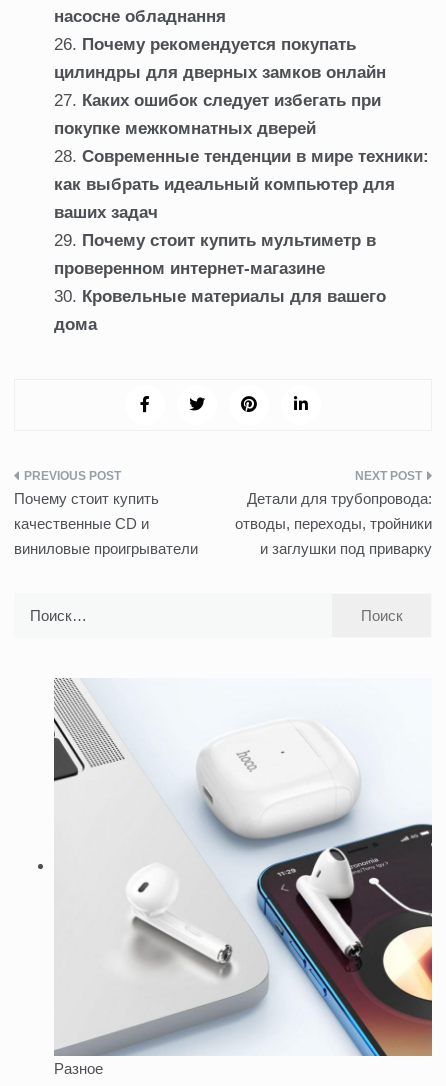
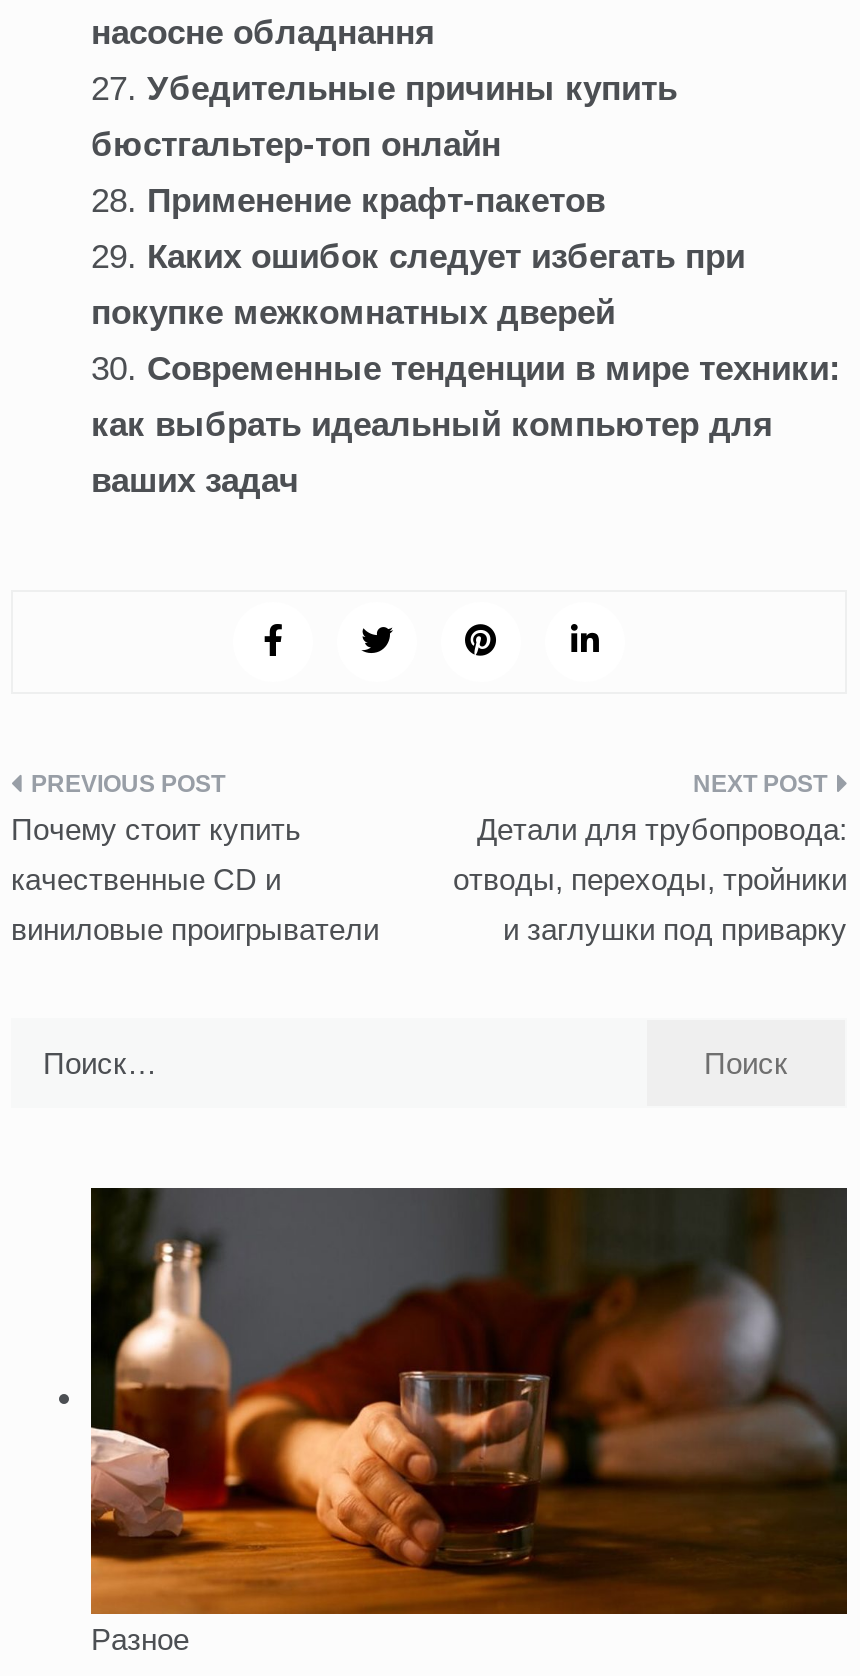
[54,35,386,82] Почему рекомендуется покупать | цилиндры для дверных замков онлайн -> [91,70,677,220] Убедительные причины купить | бюстгальтер-топ онлайн | Применение крафт-пакетов
moved [54,91,429,222] -> [91,238,841,500]: Каких ошибок следует избегать при | покупке межкомнатных дверей | Современные тенденции в мире техники: | как выбрать идеальный компьютер для | ваших задач
[54,231,386,334] Почему стоит купить мультиметр в | проверенном интернет-магазине | Кровельные материалы для вашего | дома -> none
[53,679,433,1057] [image] -> [89,1186,849,1618] [image]

